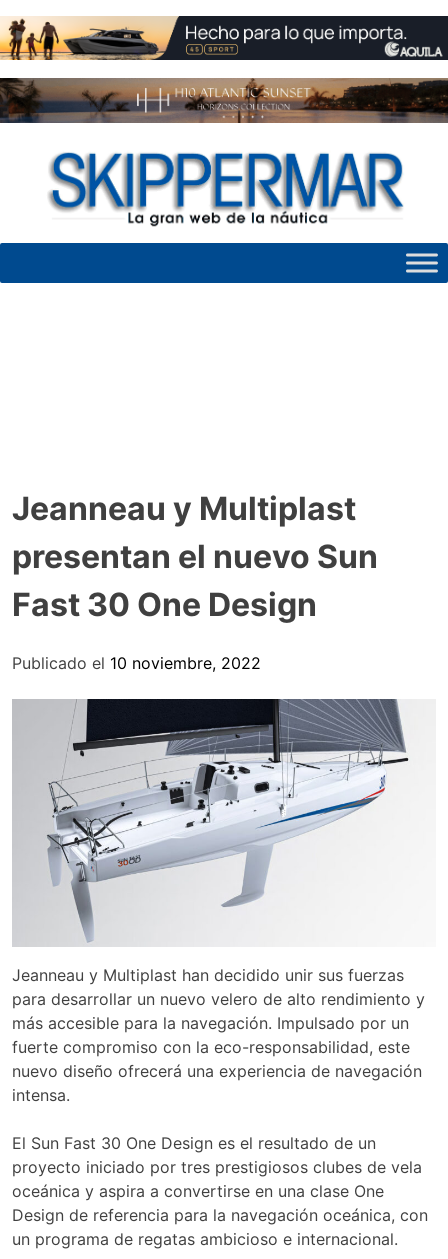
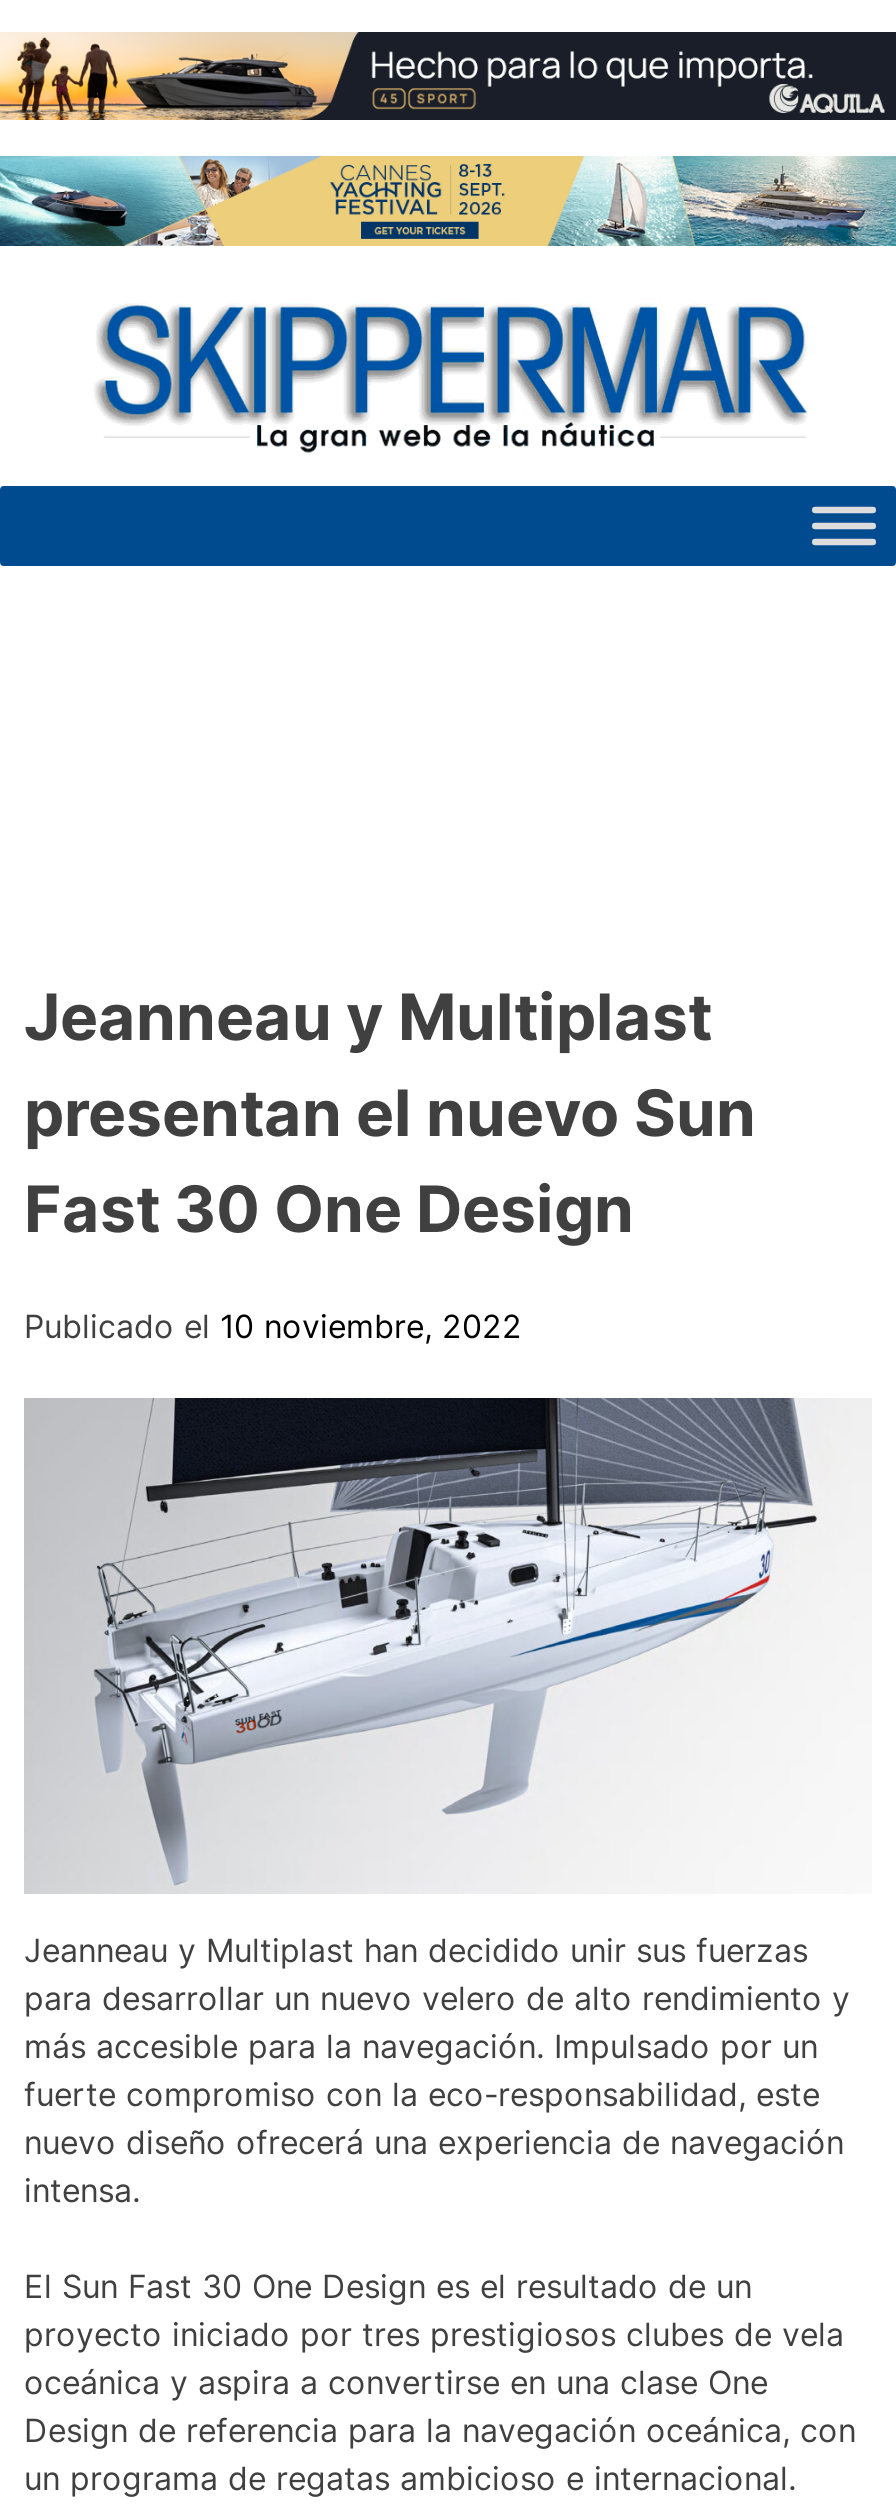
[3,77,445,124] [image] -> [6,156,890,246] [image]

